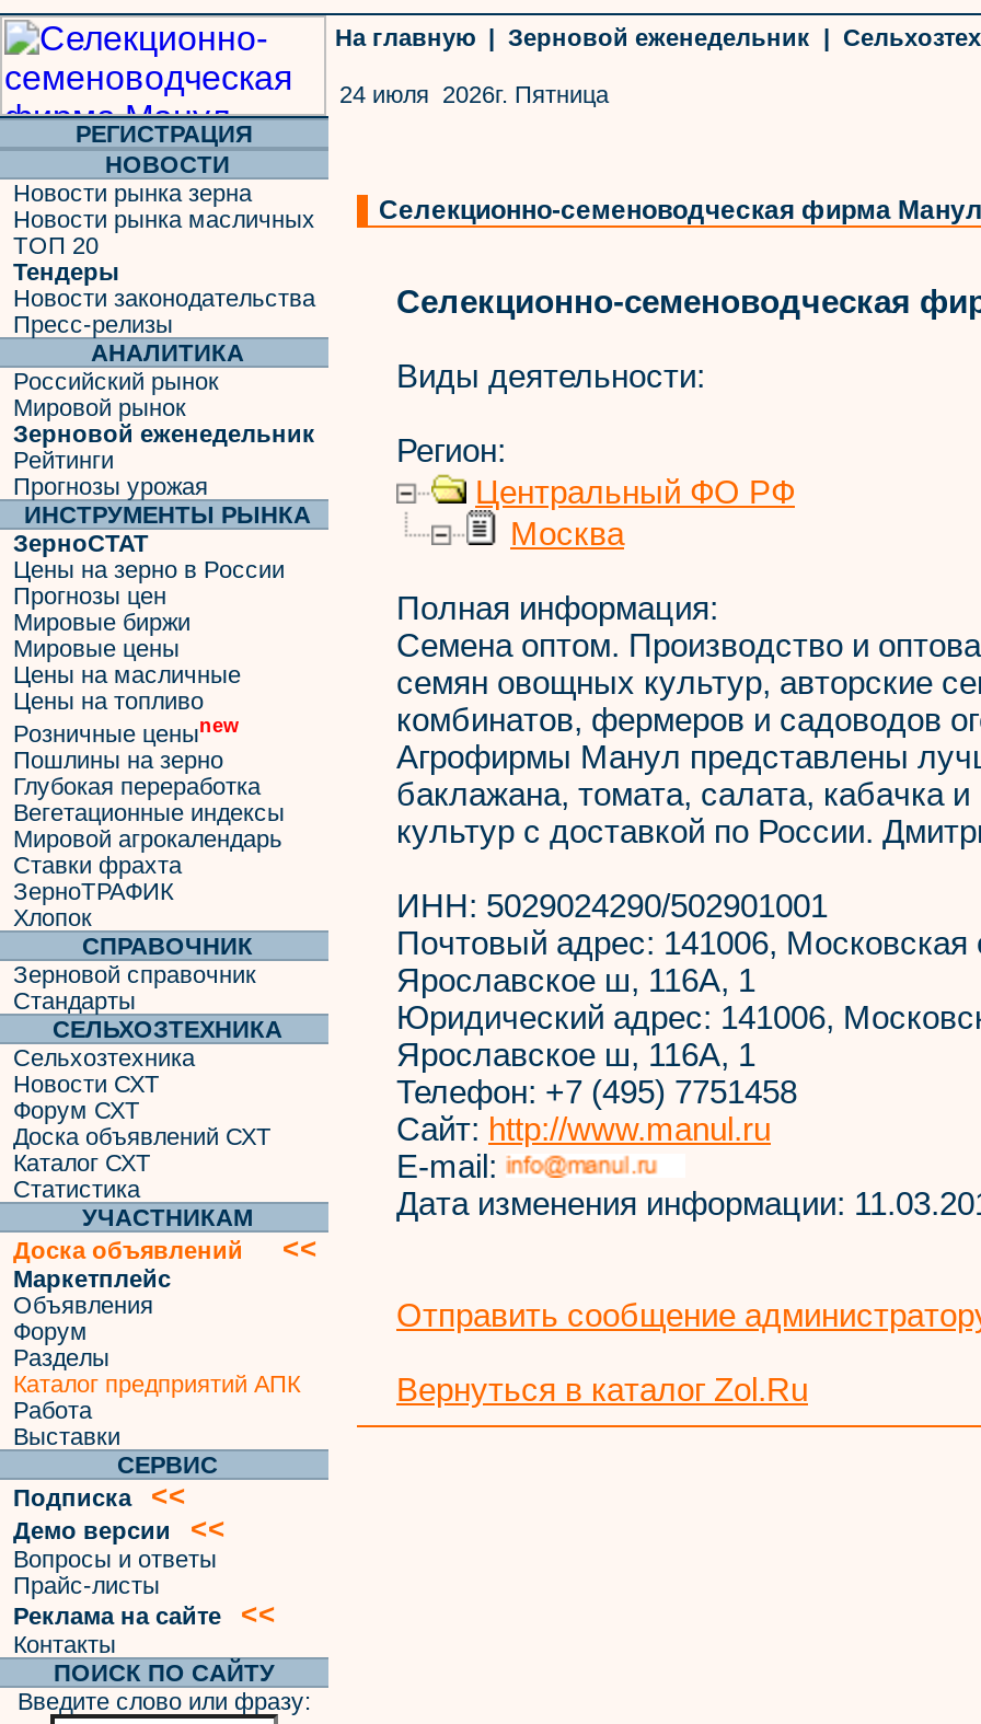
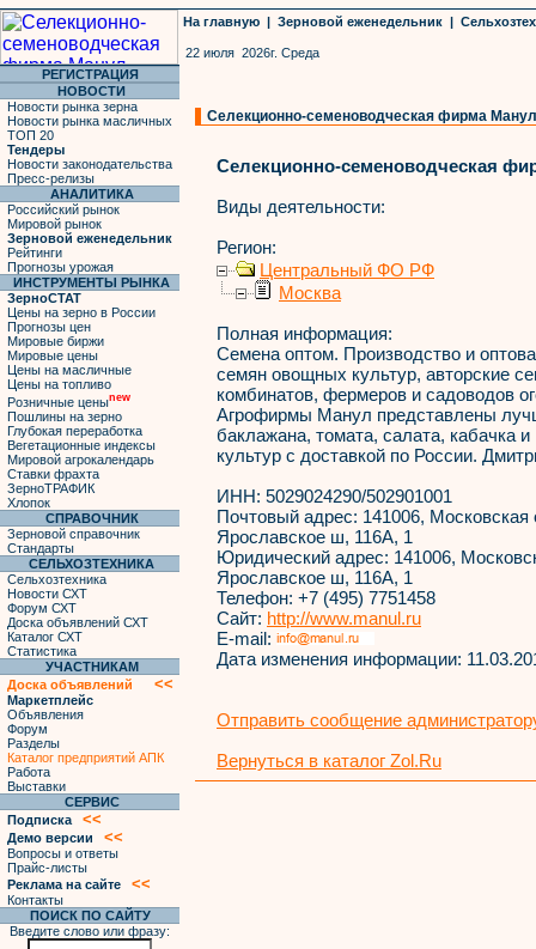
[326,81,609,107] 24 июля 2026г. Пятница -> [178,45,319,60] 22 июля 2026г. Среда

